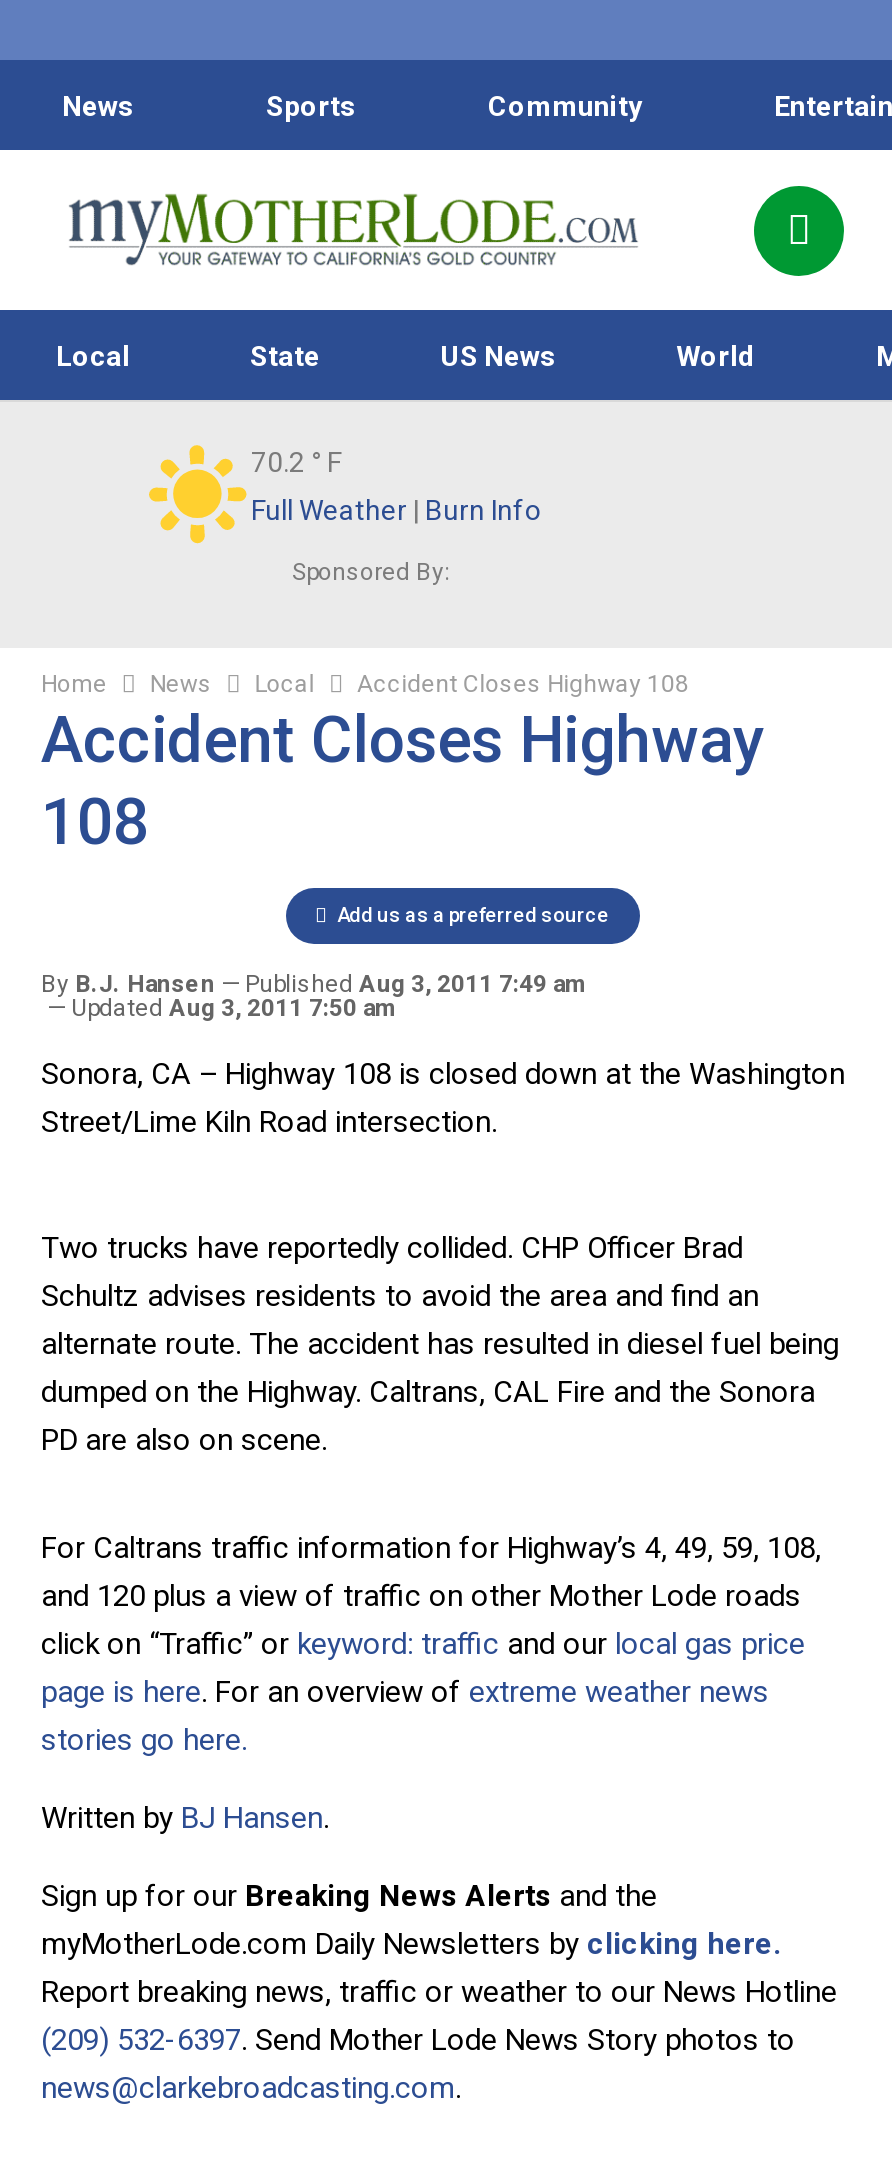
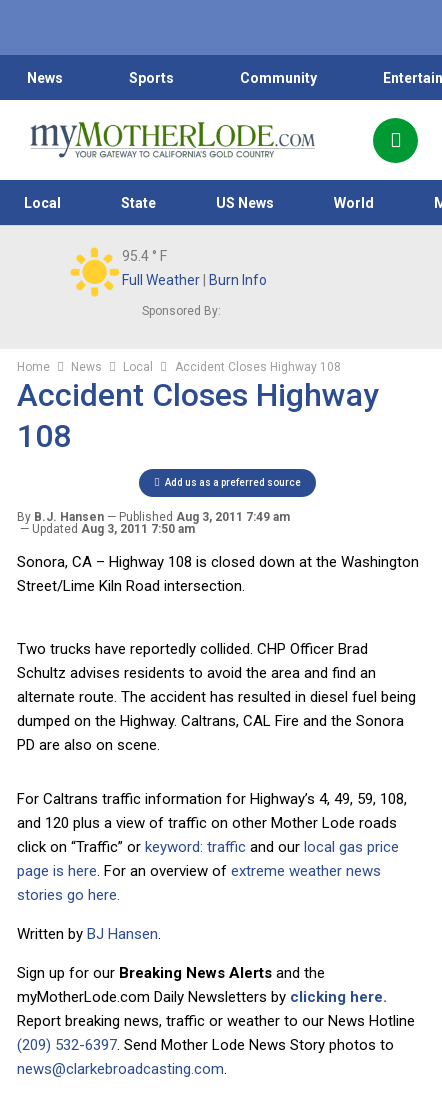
[251,446,341,478] 70.2 ° F -> [121,248,166,264] 95.4 ° F

